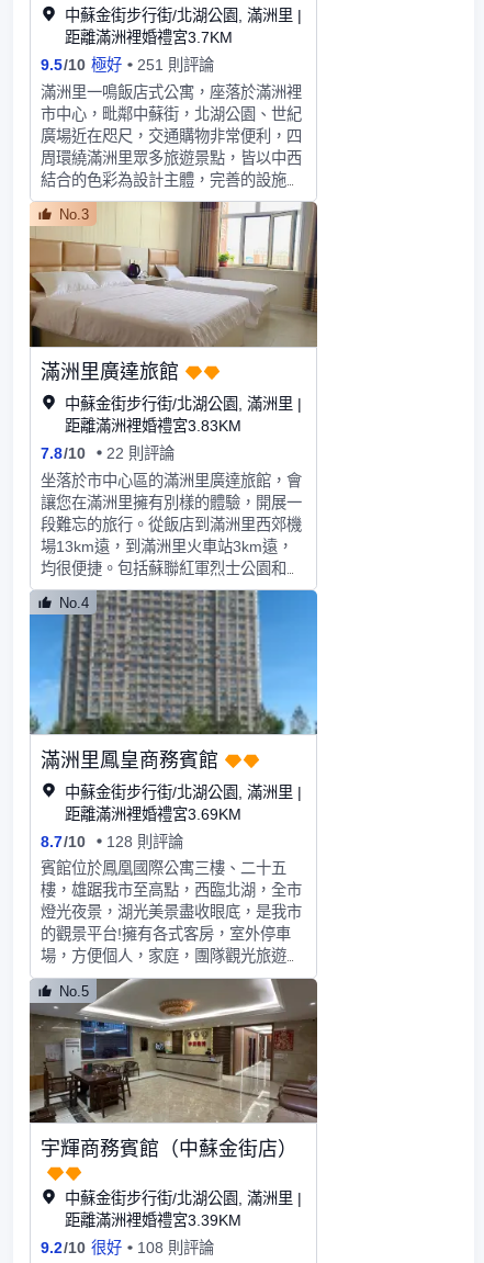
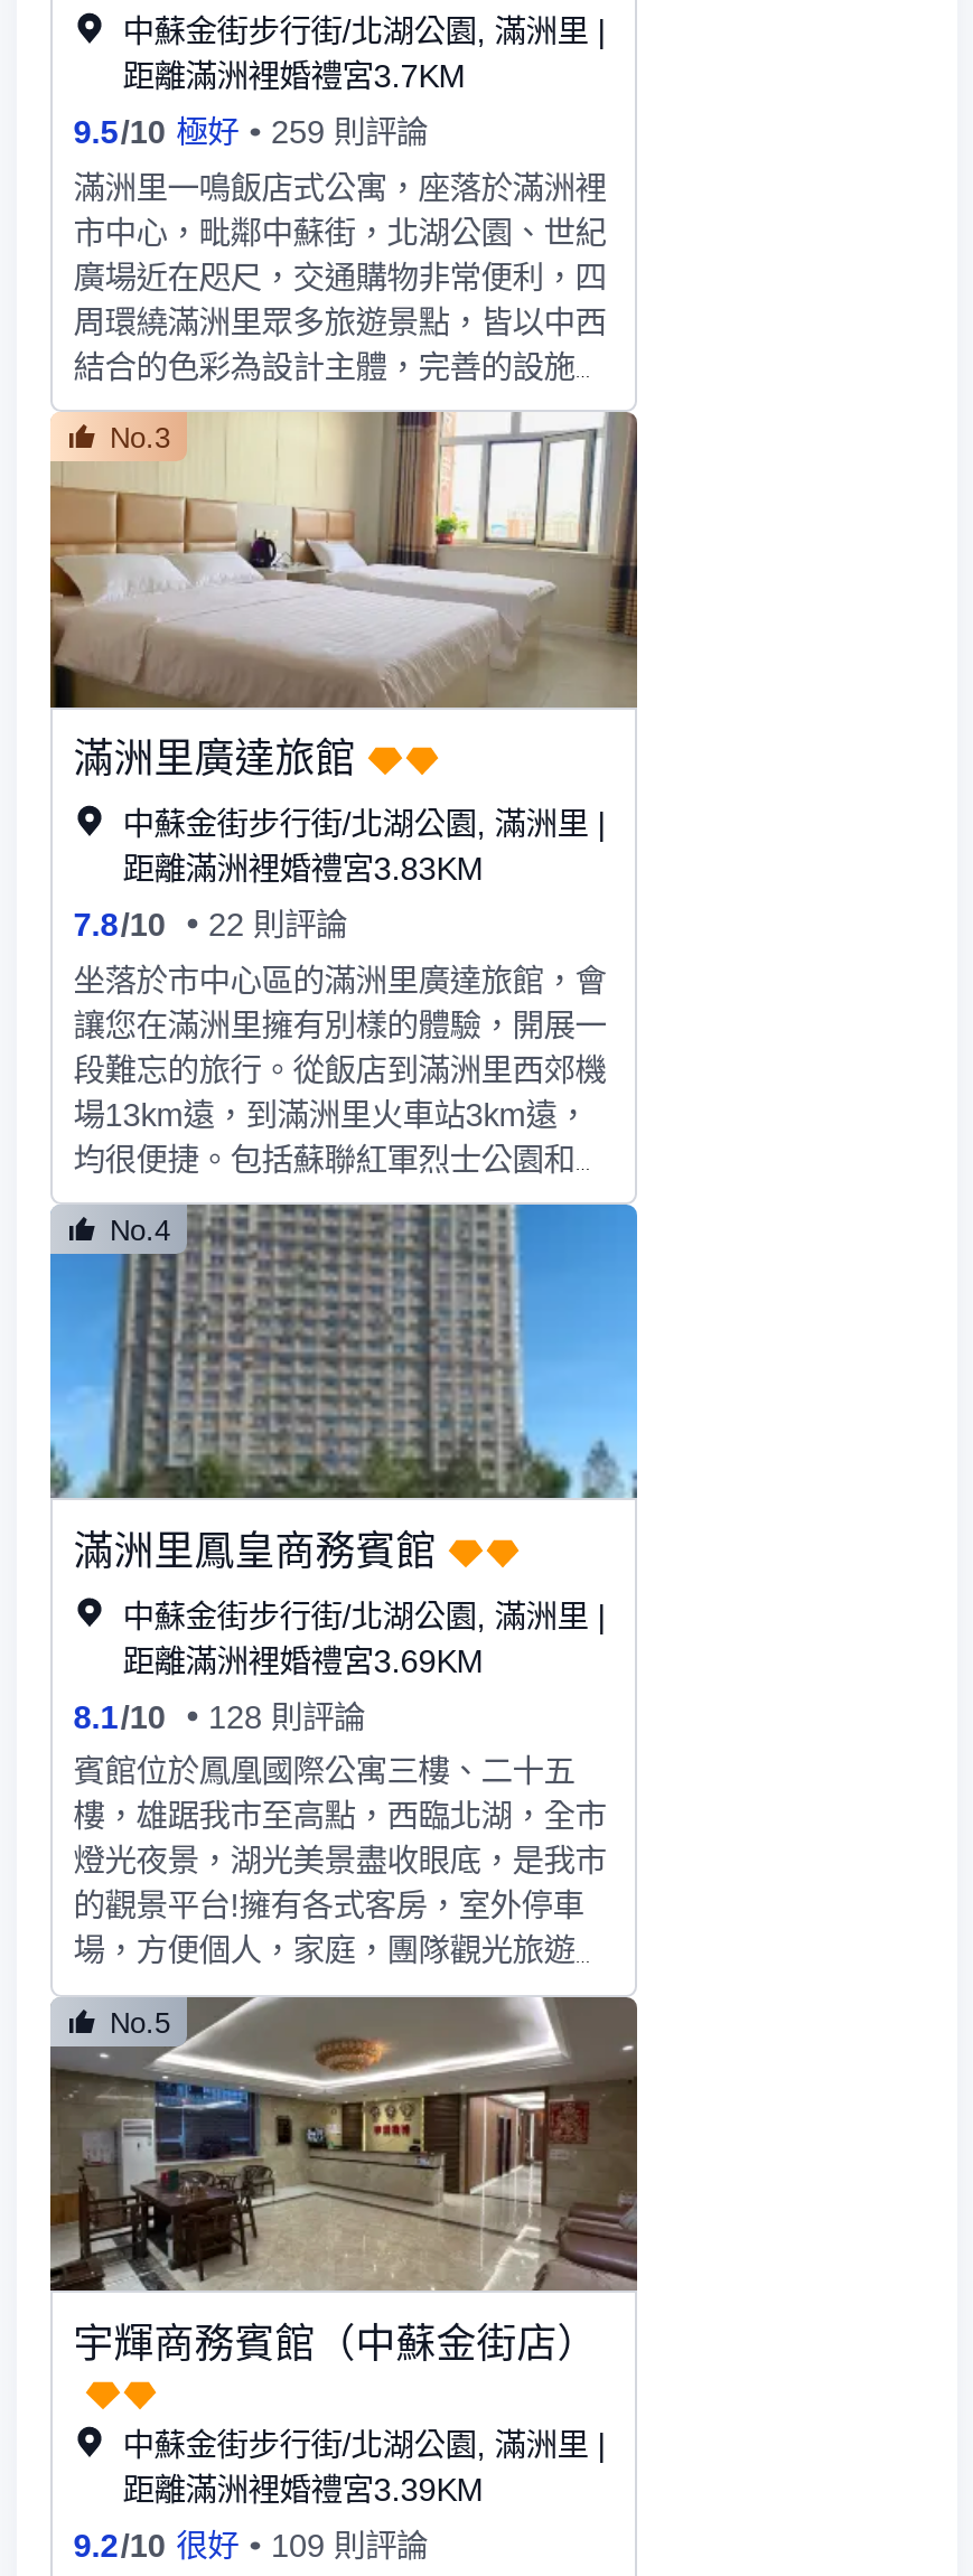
[41,56,215,73] 9.5 /10 極好 251 則評論 -> [73,114,428,150] 9.5 /10 極好 259 則評論
[41,832,184,850] 8.7 /10 128 則評論 -> [73,1698,365,1734] 8.1 /10 128 則評論
[41,1239,215,1256] 9.2 /10 很好 108 則評論 -> [73,2528,428,2564] 9.2 /10 很好 109 則評論

